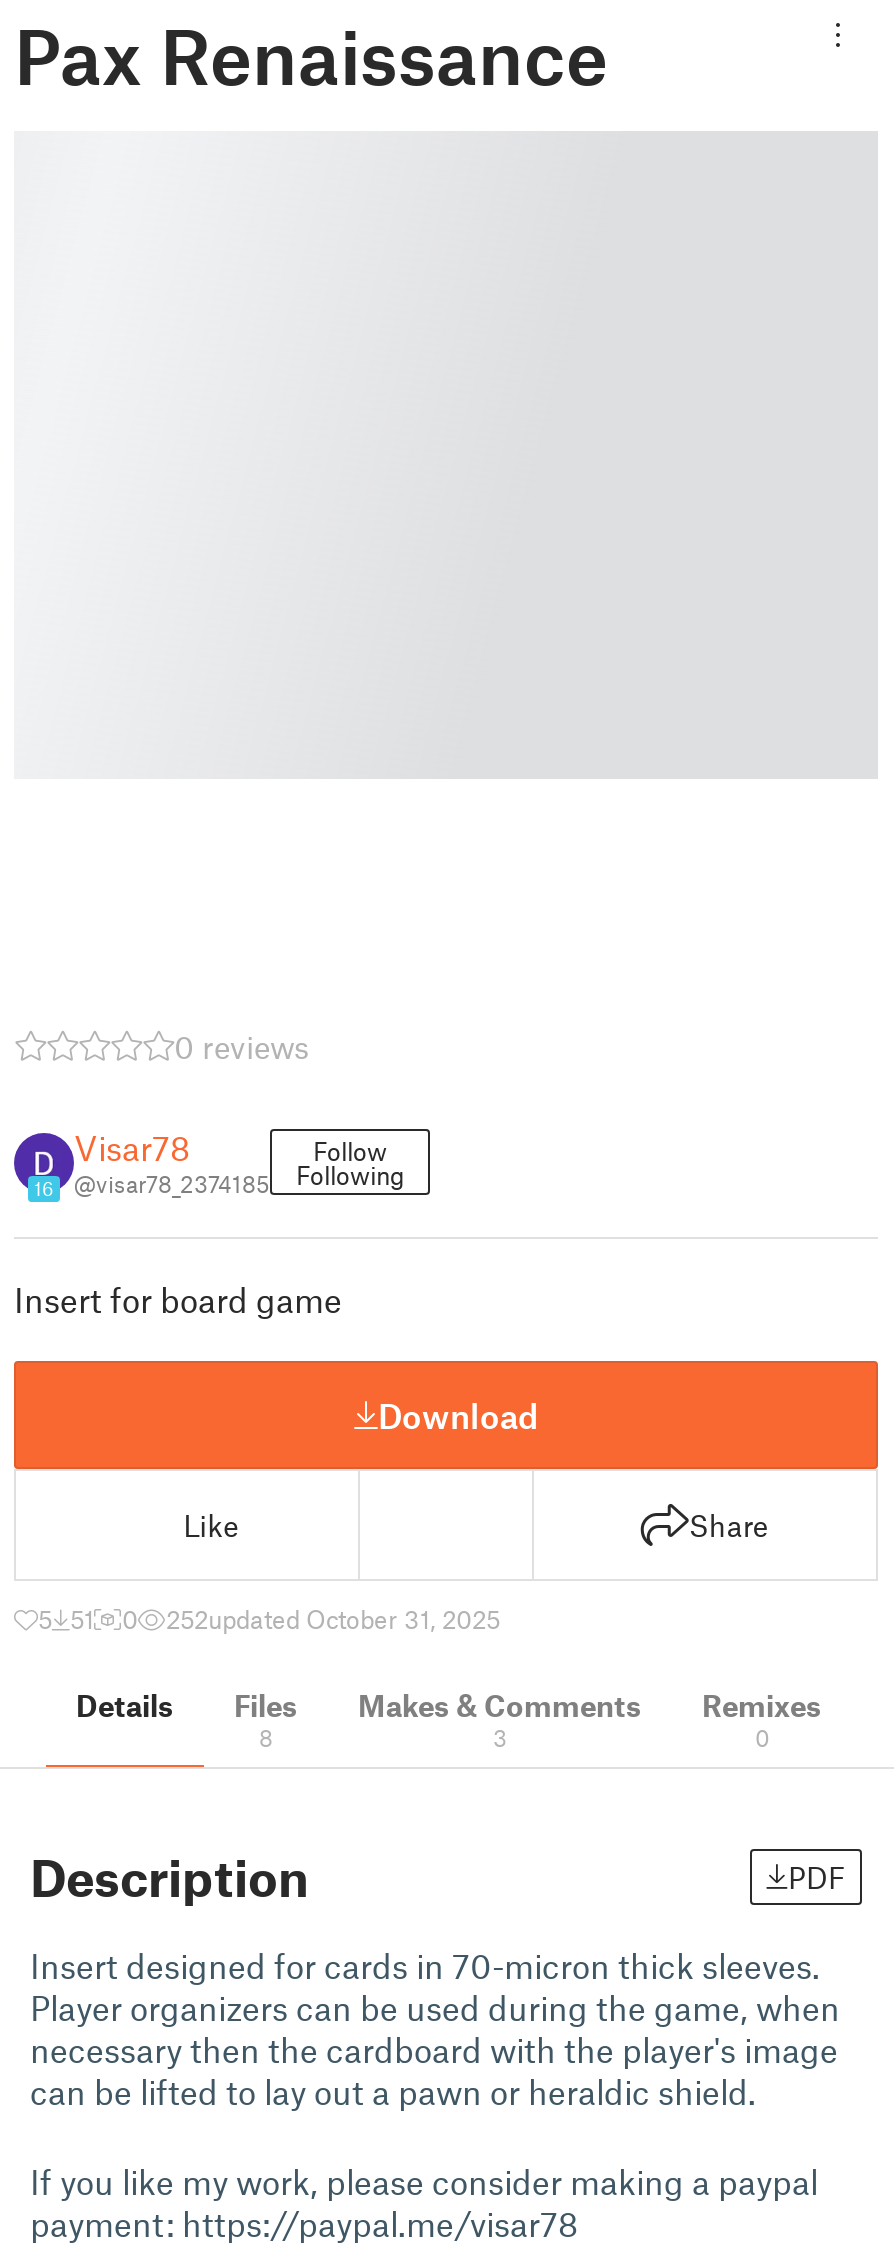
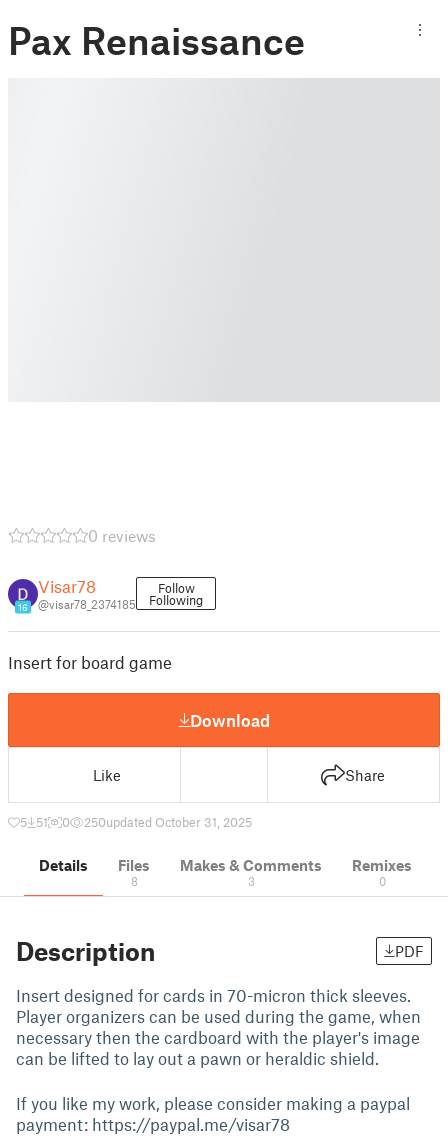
[166,1603,500,1635] 252updated October 31, 2025 -> [84,814,252,830] 250updated October 31, 2025

